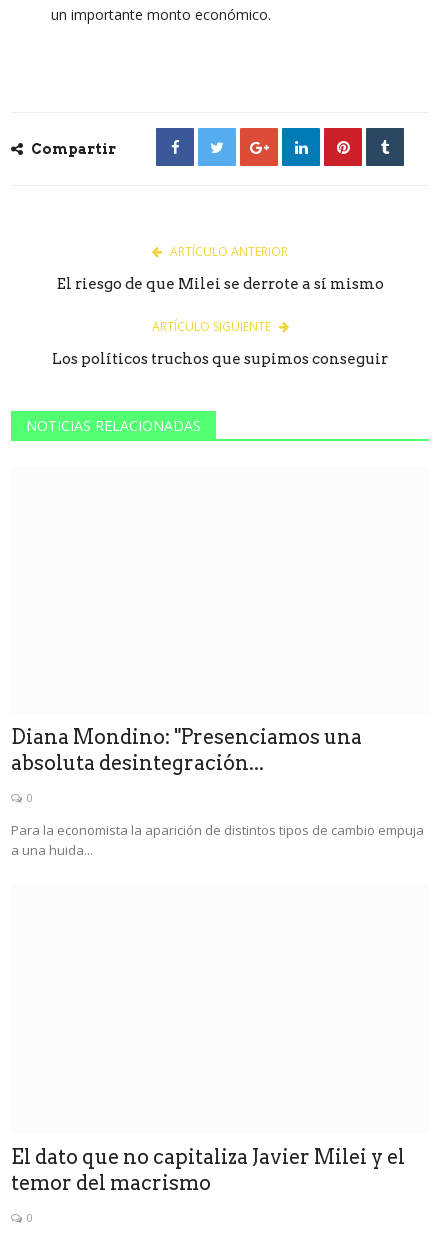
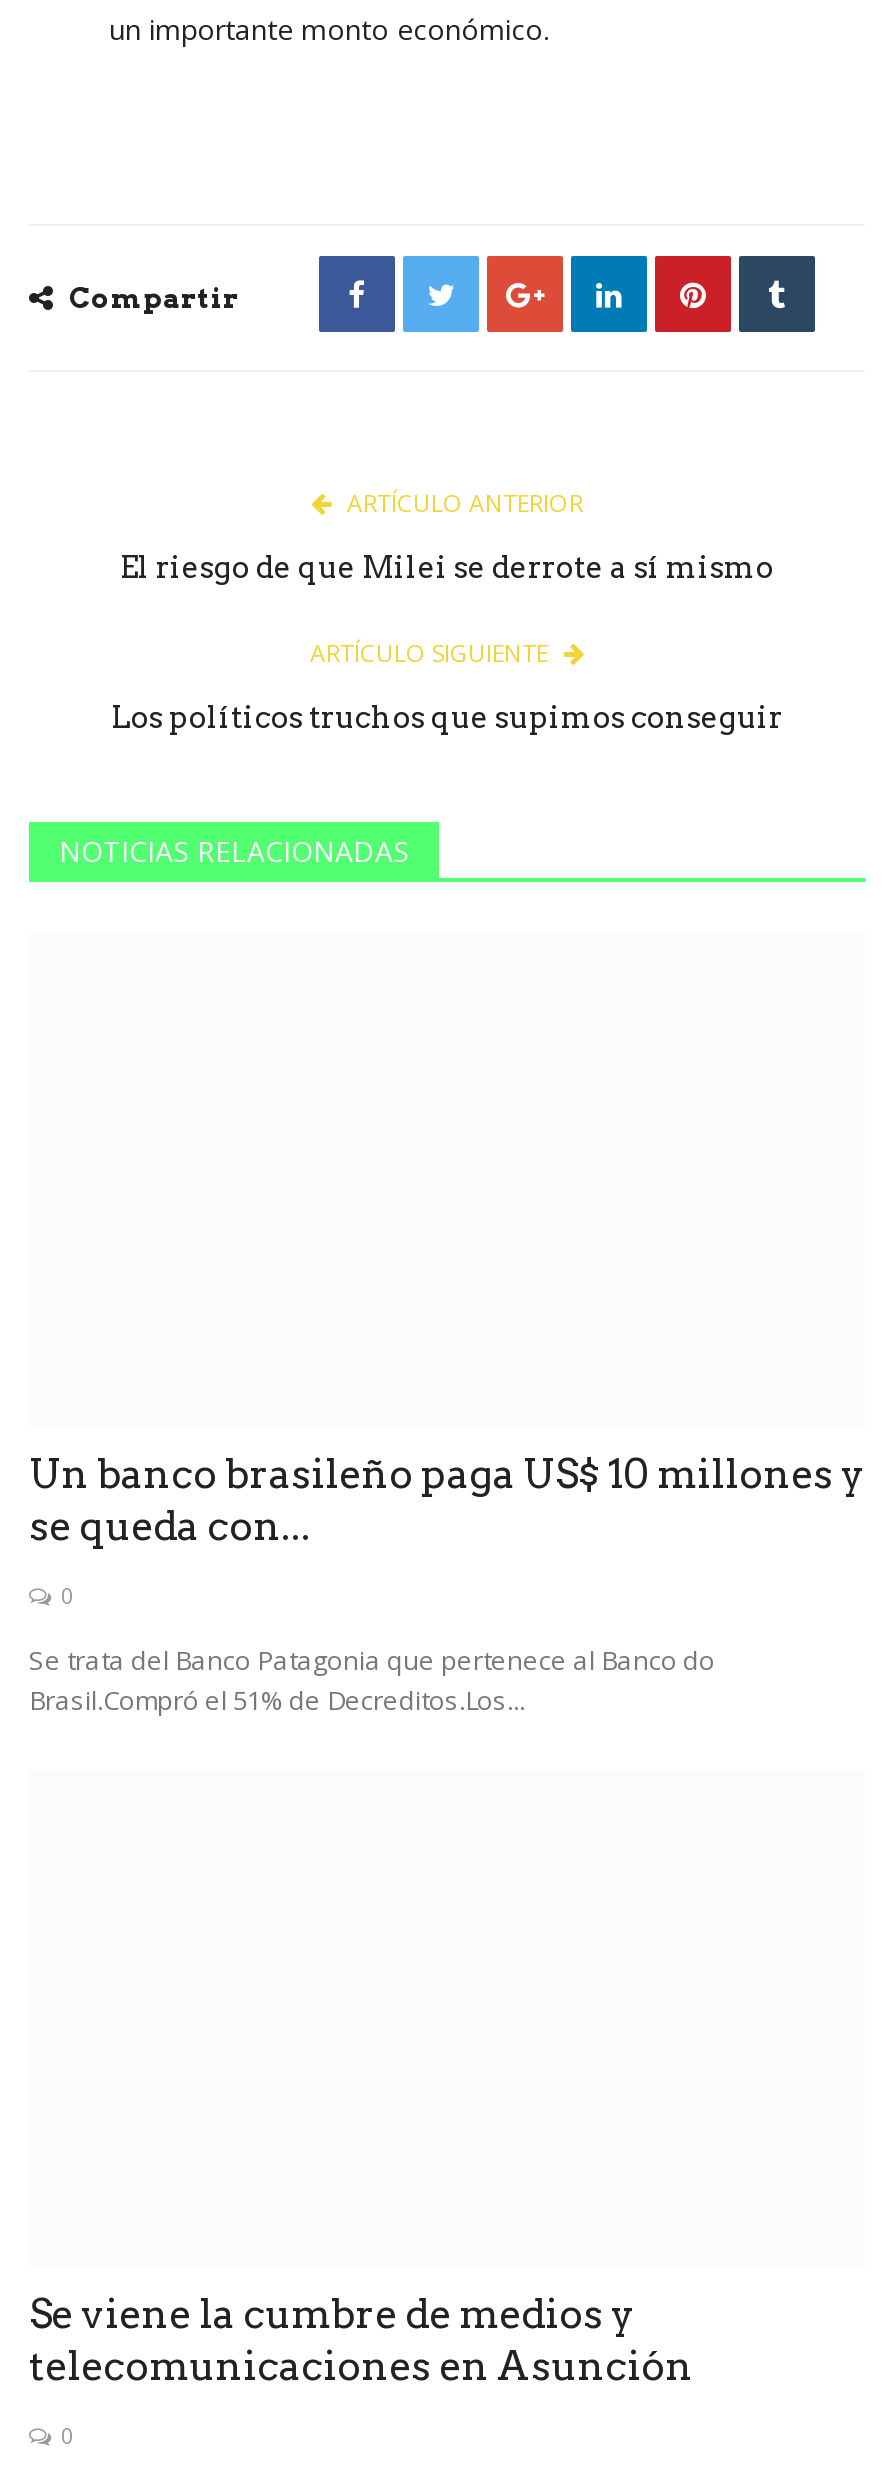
[11,725,362,775] Diana Mondino: "Presenciamos una | absoluta desintegración... -> [29,1451,865,1551] Un banco brasileño paga US$ 10 millones y | se queda con...
[11,821,424,859] Para la economista la aparición de distintos tipos de cambio empuja | a una huida... -> [29,1643,715,1719] Se trata del Banco Patagonia que pertenece al Banco do | Brasil.Compró el 51% de Decreditos.Los...
[11,1145,405,1195] El dato que no capitaliza Javier Milei y el | temor del macrismo -> [29,2290,693,2390] Se viene la cumbre de medios y | telecomunicaciones en Asunción

